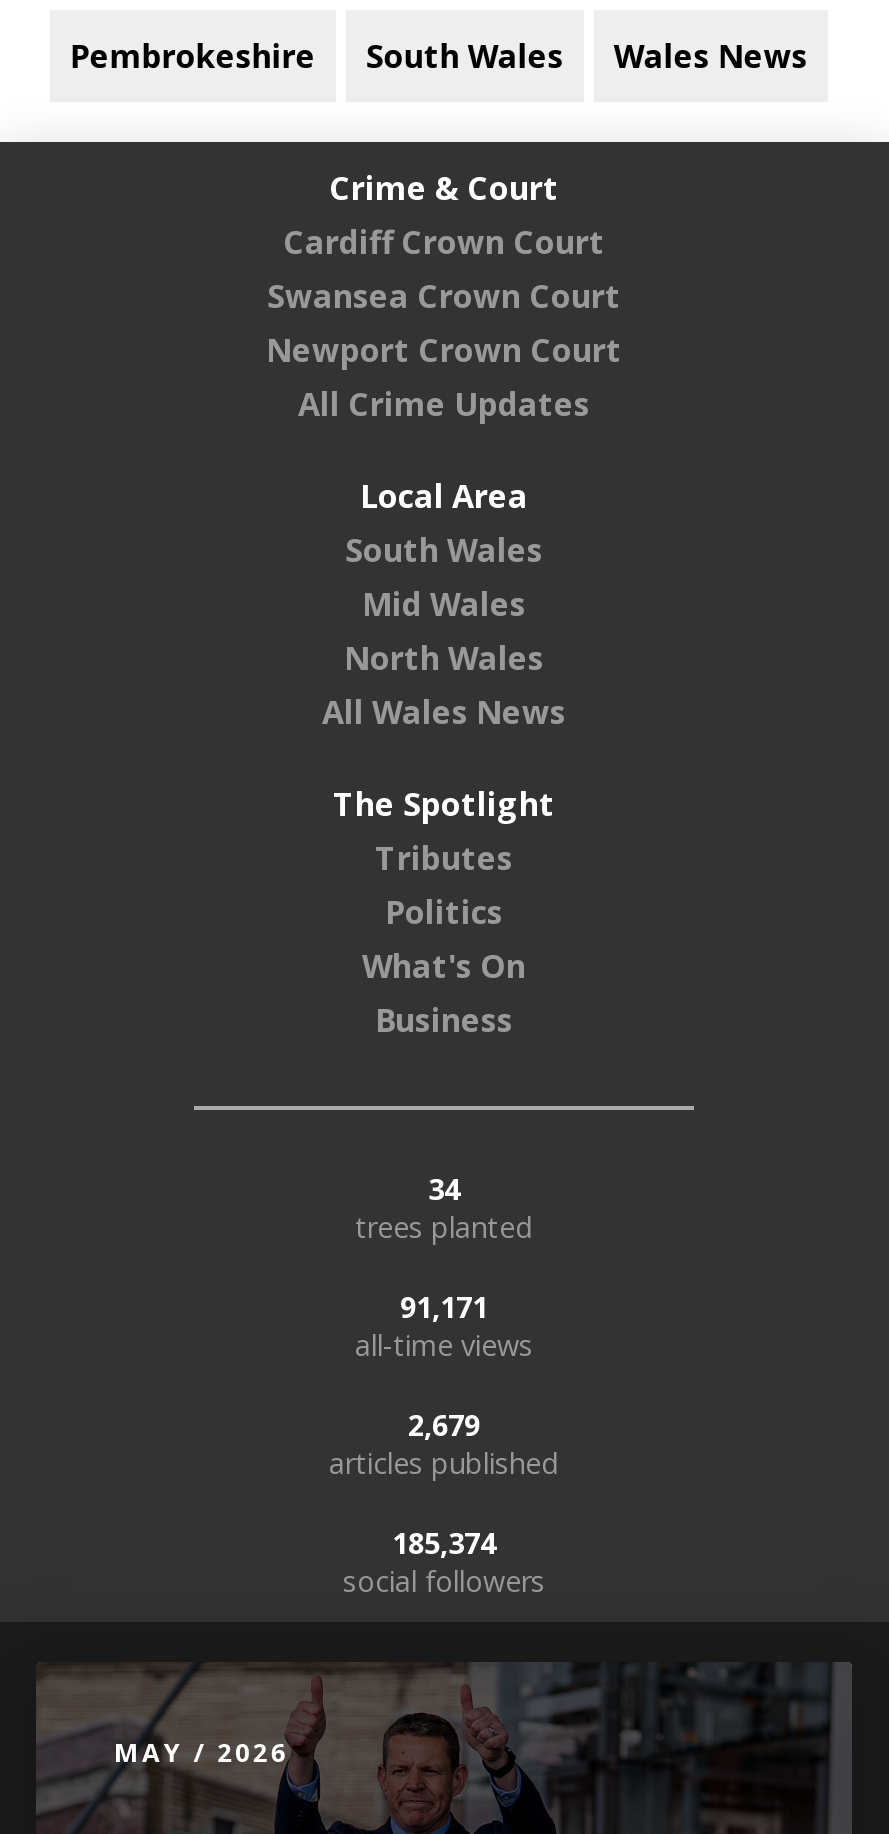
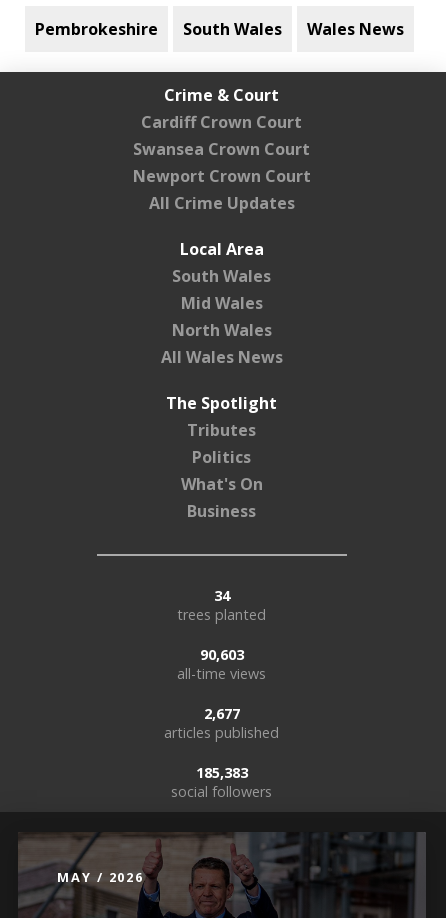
[400,1288,488,1326] 91,171 -> [200,645,244,664] 90,603
[408,1406,480,1444] 2,679 -> [204,704,240,723] 2,677
[392,1523,496,1561] 185,374 -> [196,763,248,782] 185,383

